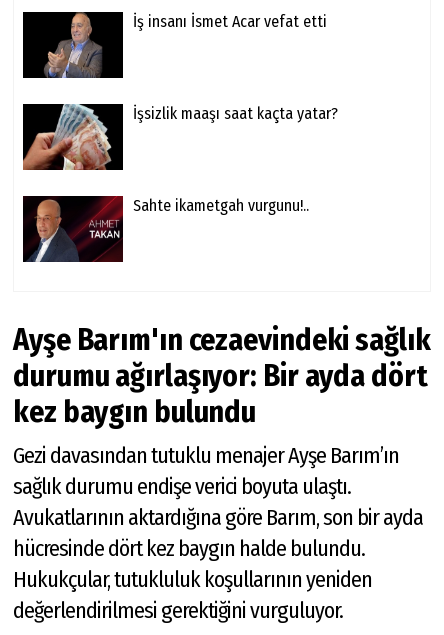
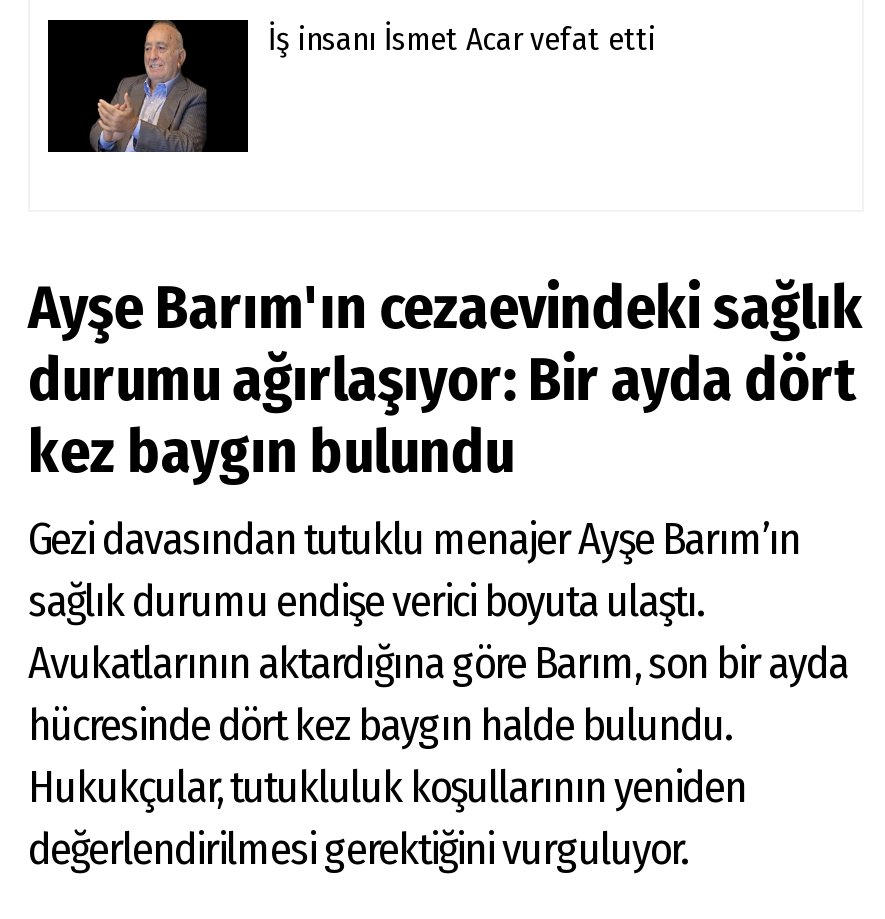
[22,103,338,171] [image] | İşsizlik maaşı saat kaçta yatar? -> none
[25,195,309,263] [image] | Sahte ikametgah vurgunu!.. -> none

